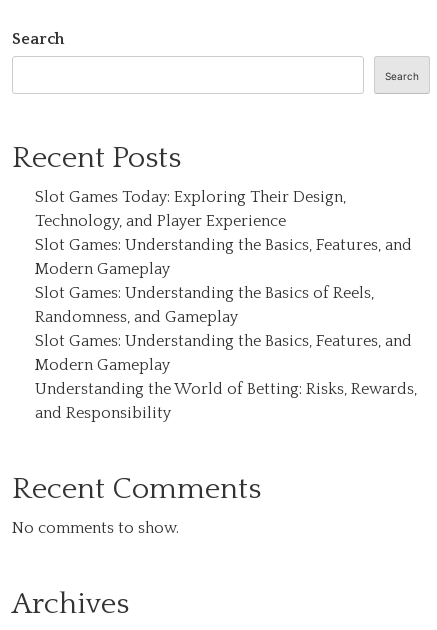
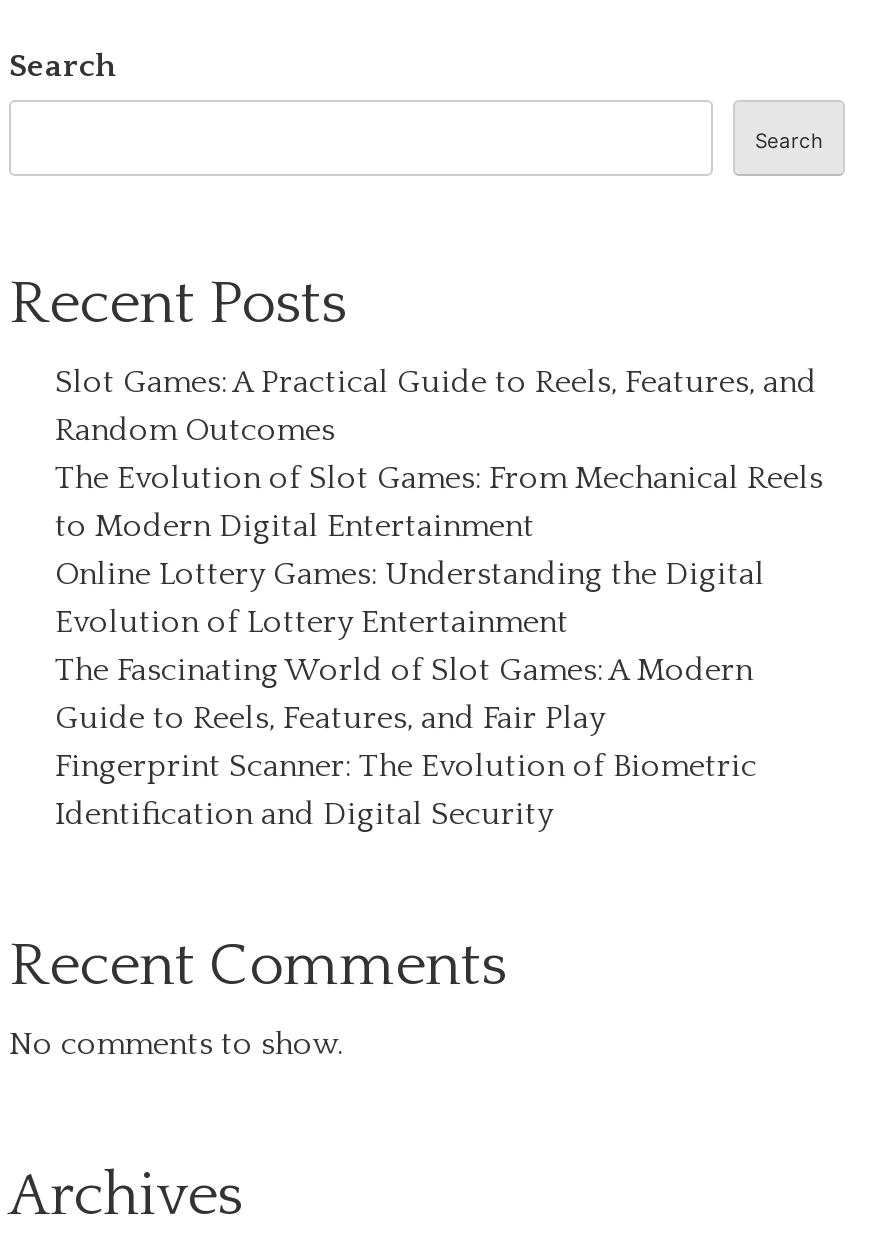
[35,188,417,422] Slot Games Today: Exploring Their Design, | Technology, and Player Experience | Slot Games: Understanding the Basics, Features, and | Modern Gameplay | Slot Games: Understanding the Basics of Reels, | Randomness, and Gameplay | Slot Games: Understanding the Basics, Features, and | Modern Gameplay | Understanding the World of Betting: Risks, Rewards, | and Responsibility -> [55,364,823,832] Slot Games: A Practical Guide to Reels, Features, and | Random Outcomes | The Evolution of Slot Games: From Mechanical Reels | to Modern Digital Entertainment | Online Lottery Games: Understanding the Digital | Evolution of Lottery Entertainment | The Fascinating World of Slot Games: A Modern | Guide to Reels, Features, and Fair Play | Fingerprint Scanner: The Evolution of Biometric | Identification and Digital Security

